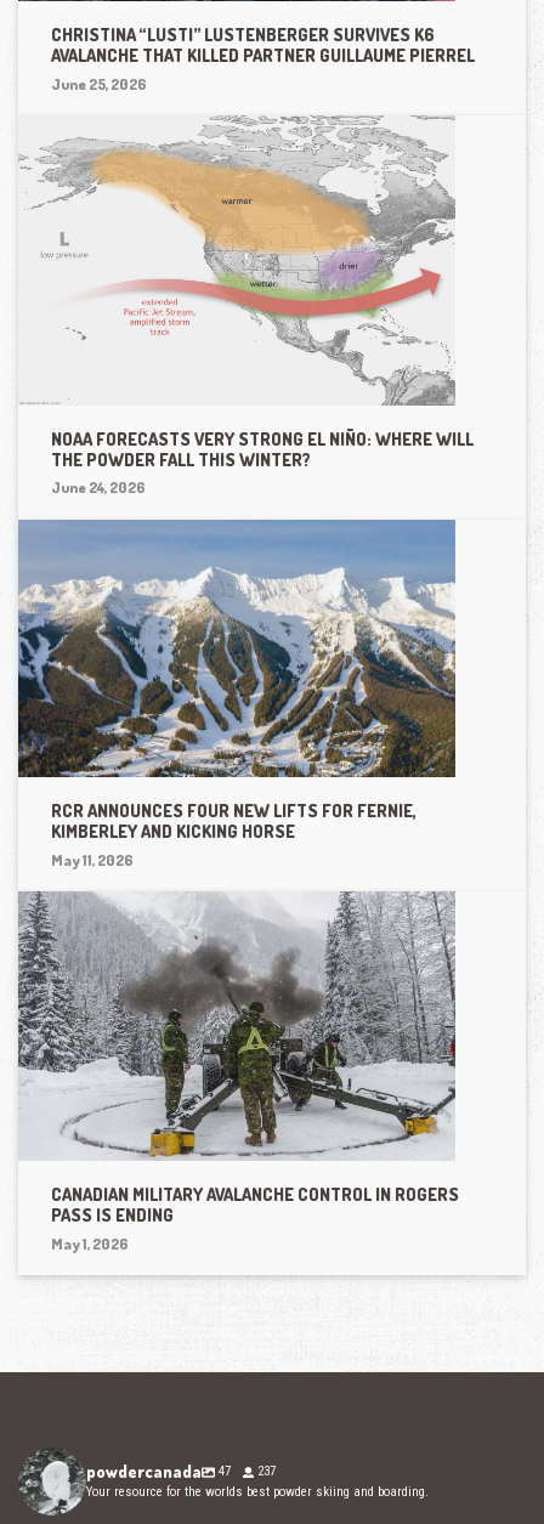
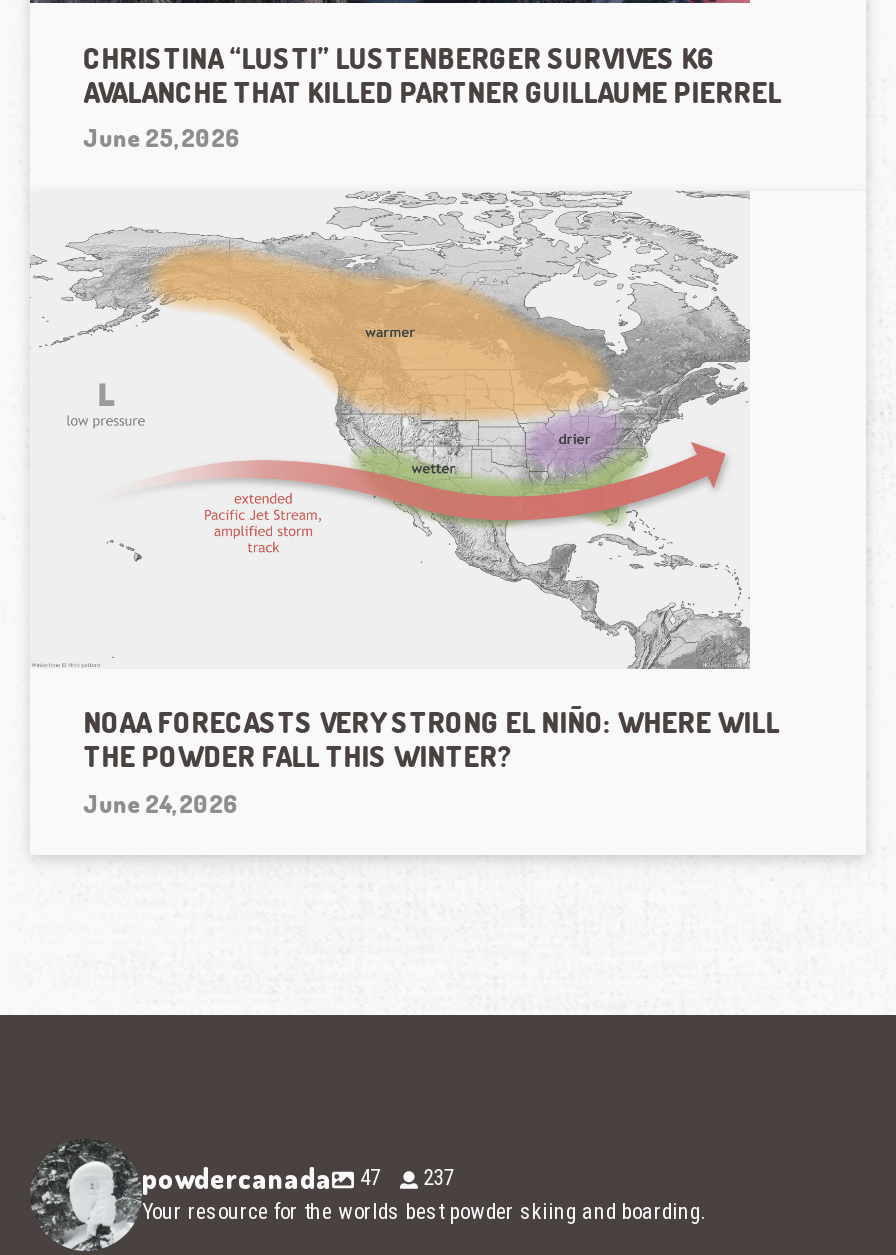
[17,520,457,869] [image] | RCR ANNOUNCES FOUR NEW LIFTS FOR FERNIE, | KIMBERLEY AND KICKING HORSE | May 11, 2026 -> none
[17,872,459,1253] [image] | CANADIAN MILITARY AVALANCHE CONTROL IN ROGERS | PASS IS ENDING | May 1, 2026 -> none

